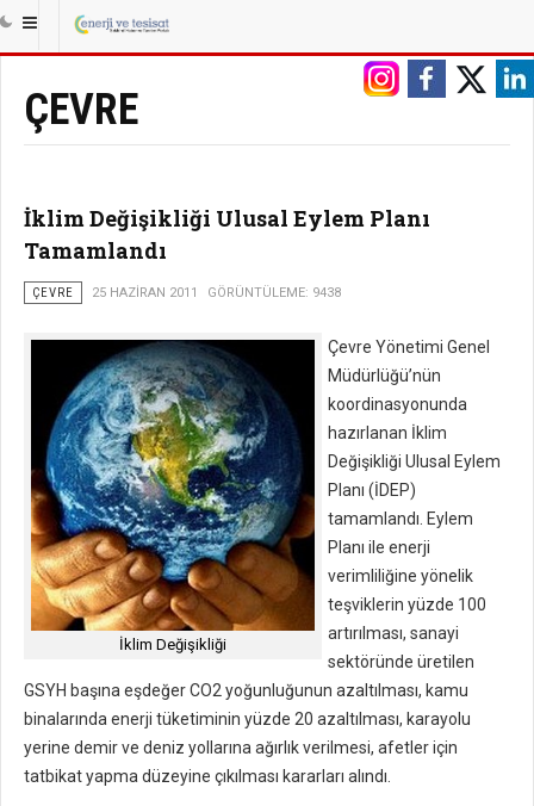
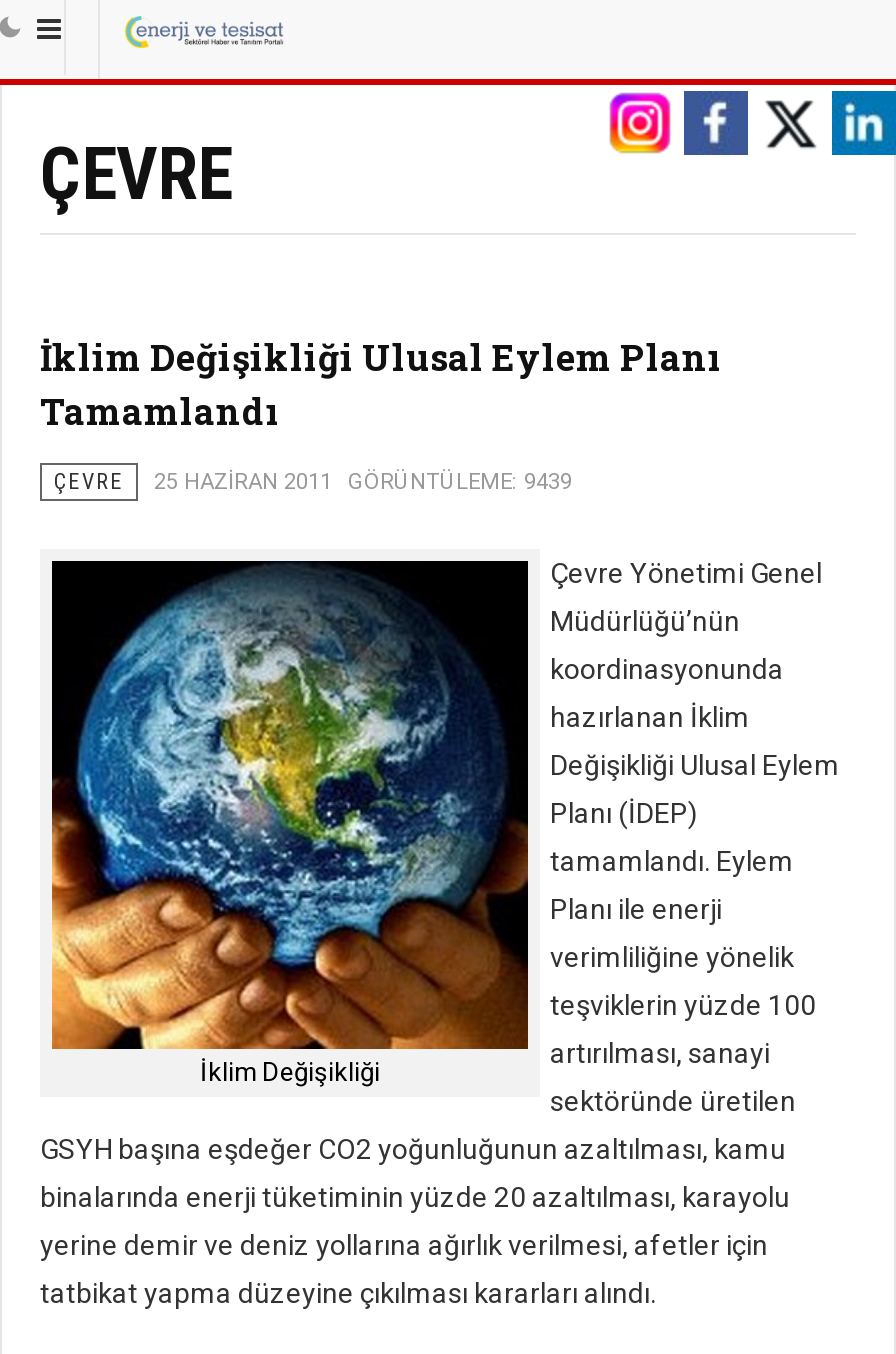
[32,285,341,300] ÇEVRE 25 HAZIRAN 2011 GÖRÜNTÜLEME: 9438 -> [54,469,572,495] ÇEVRE 25 HAZIRAN 2011 GÖRÜNTÜLEME: 9439

